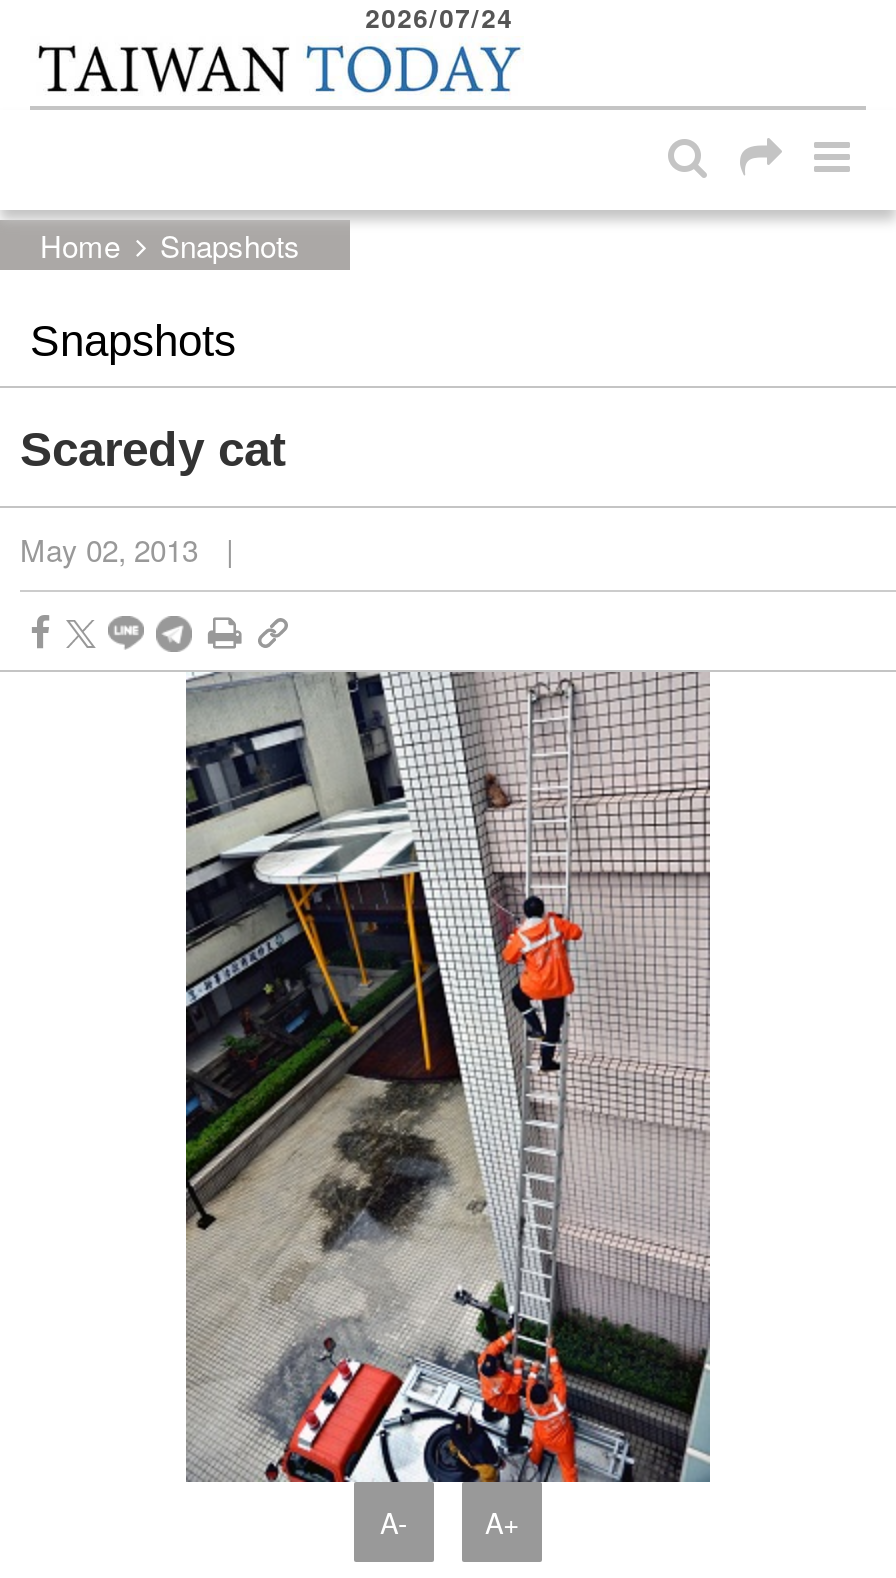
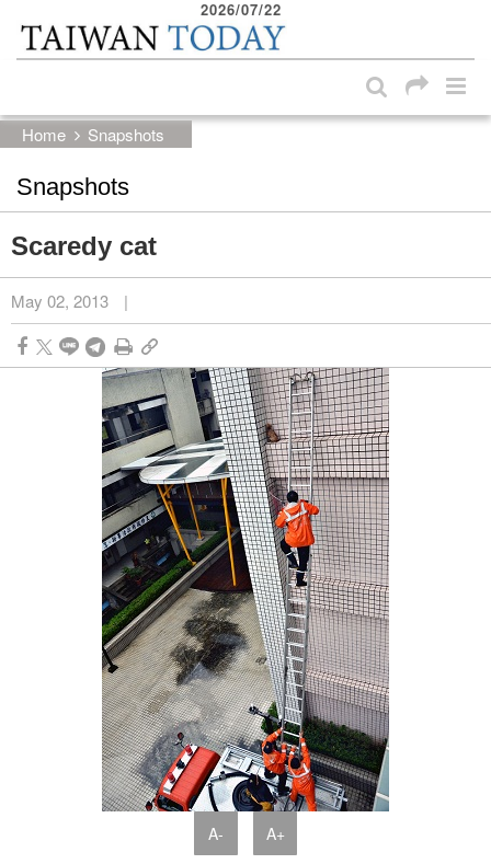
[365,0,513,36] 2026/07/24 -> [200,0,281,20] 2026/07/22

